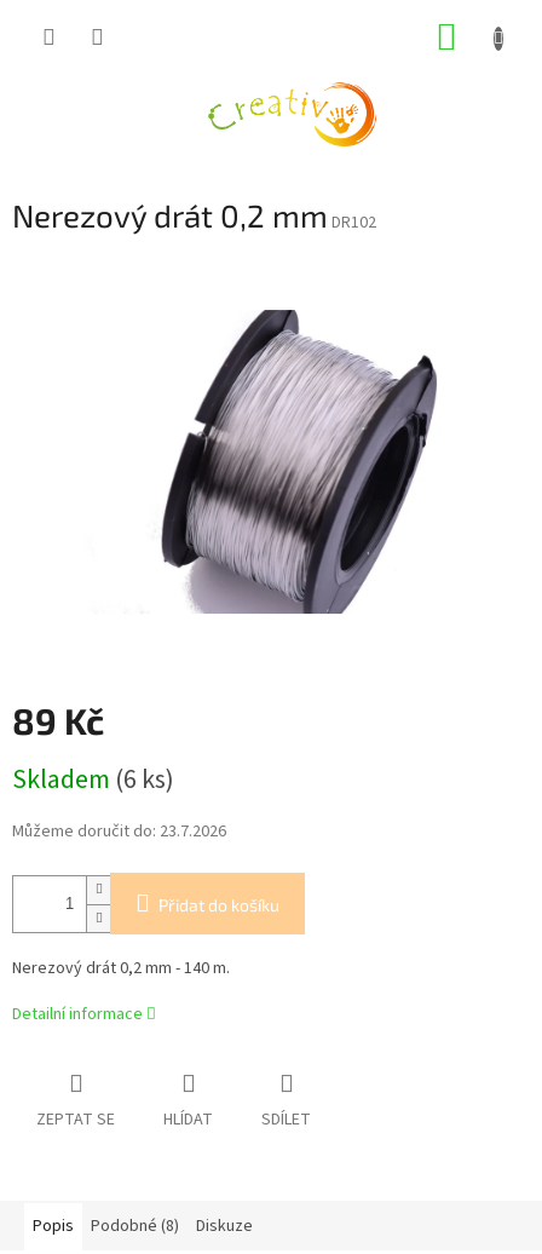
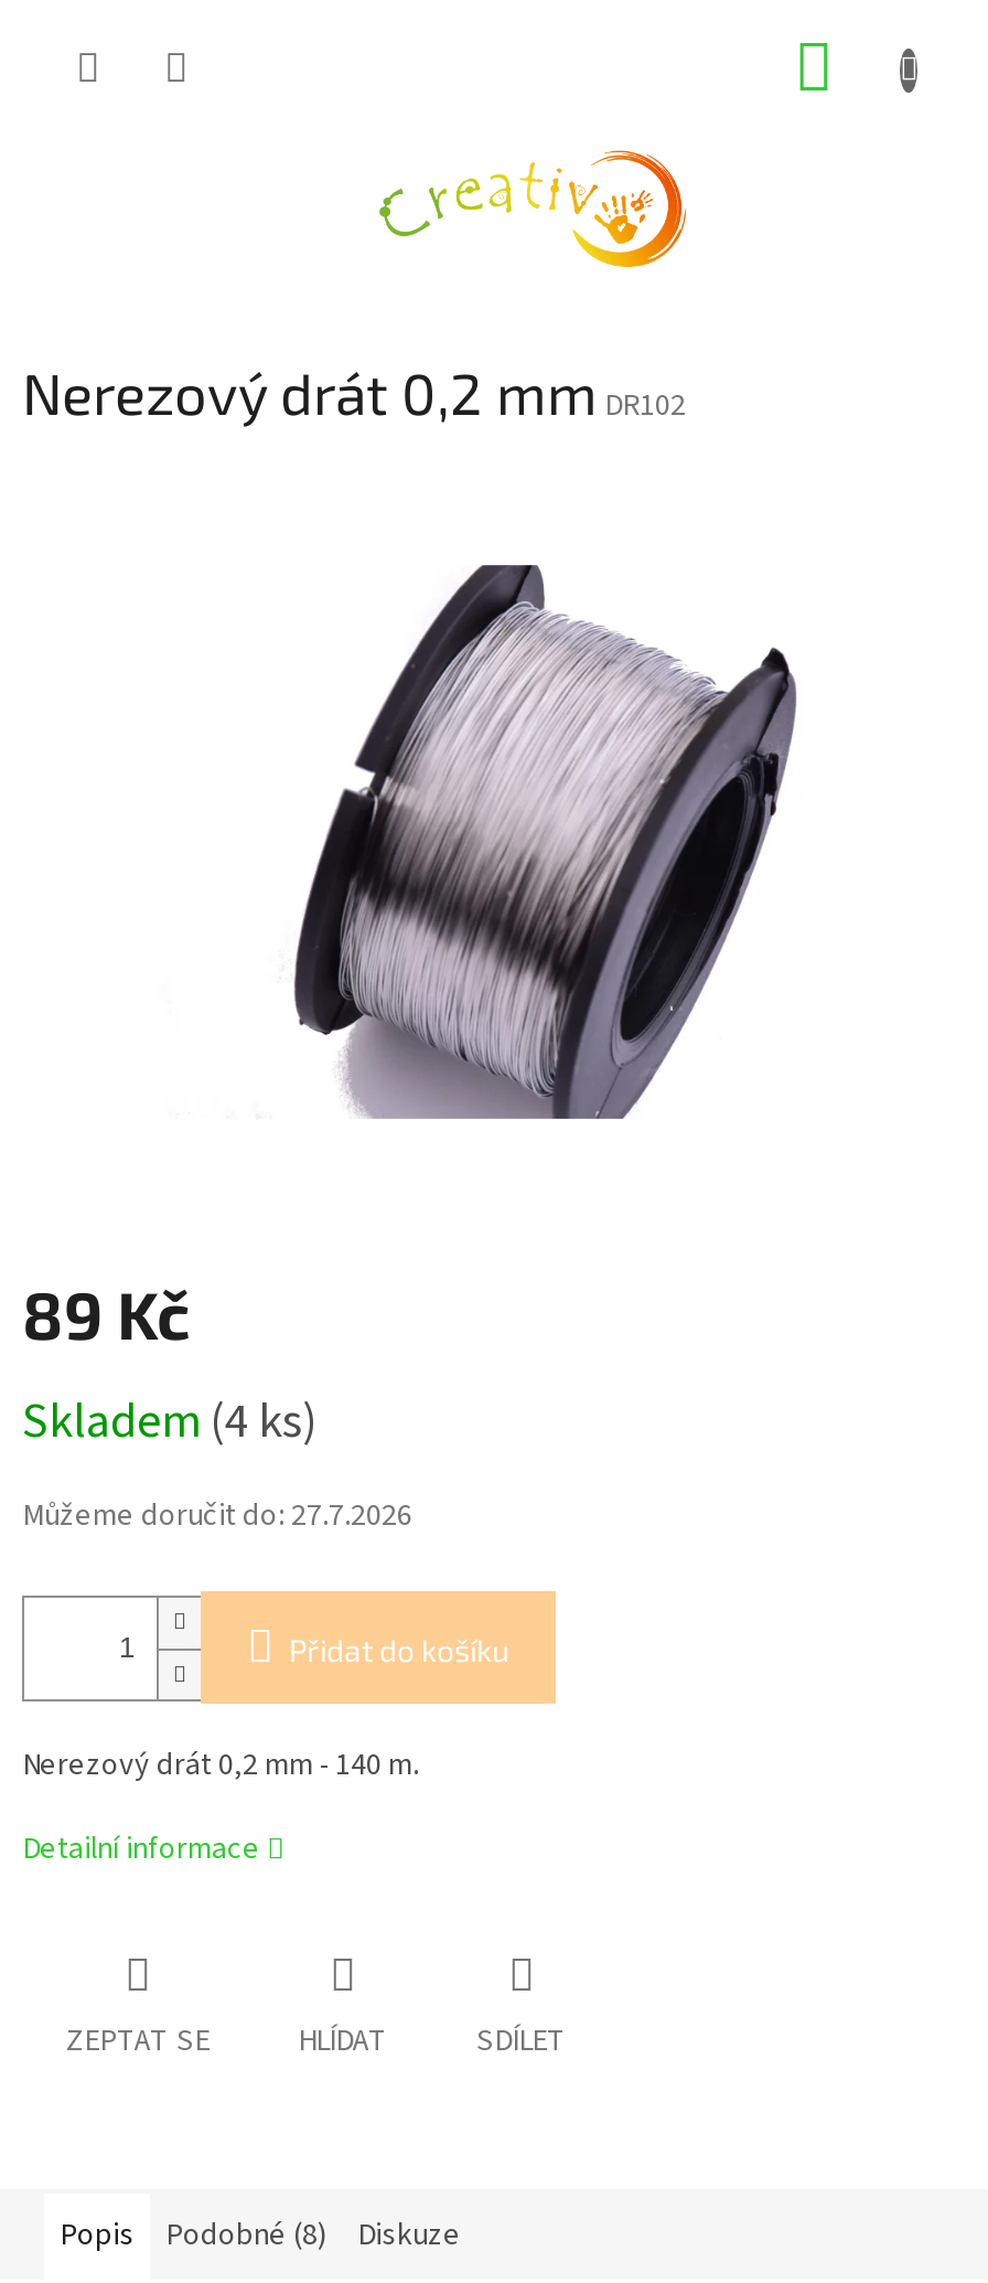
[12,761,174,799] Skladem (6 ks) -> [22,1387,318,1457] Skladem (4 ks)
[12,820,226,844] Můžeme doručit do: 23.7.2026 -> [22,1495,412,1539] Můžeme doručit do: 27.7.2026

